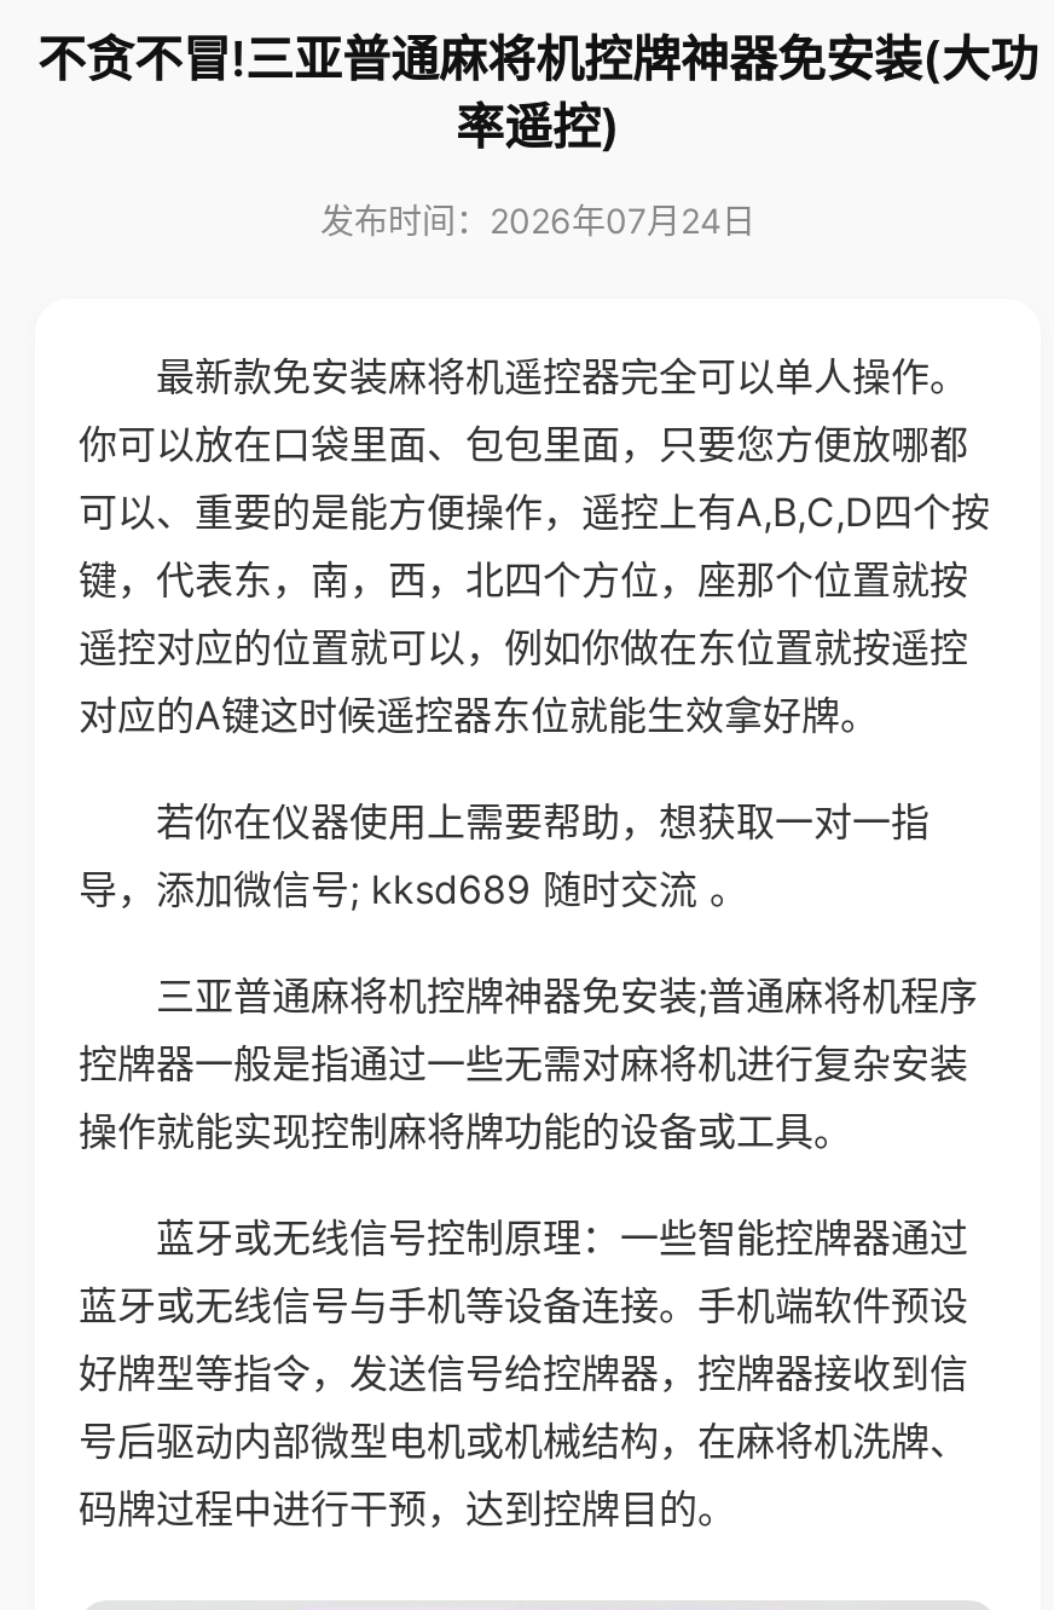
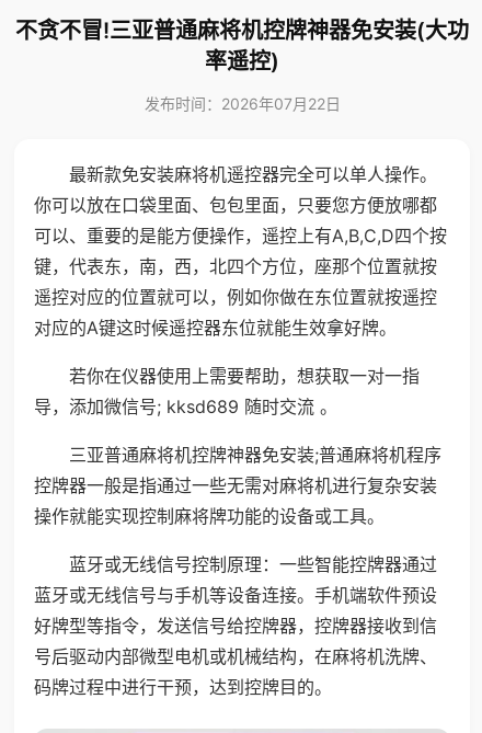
[320,200,755,241] 发布时间：2026年07月24日 -> [144,94,340,113] 发布时间：2026年07月22日

